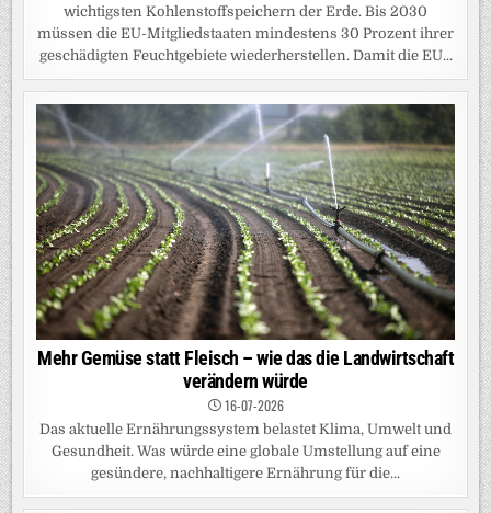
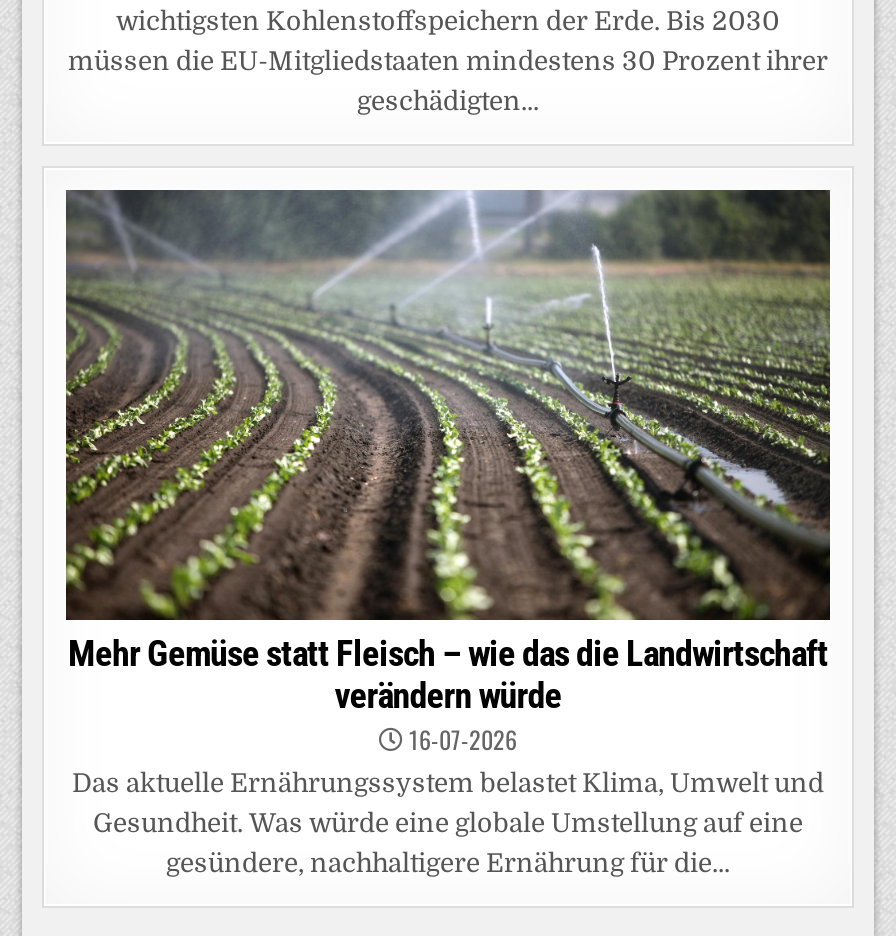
[39,47,452,64] geschädigten Feuchtgebiete wiederherstellen. Damit die EU... -> [357,86,539,116] geschädigten...

